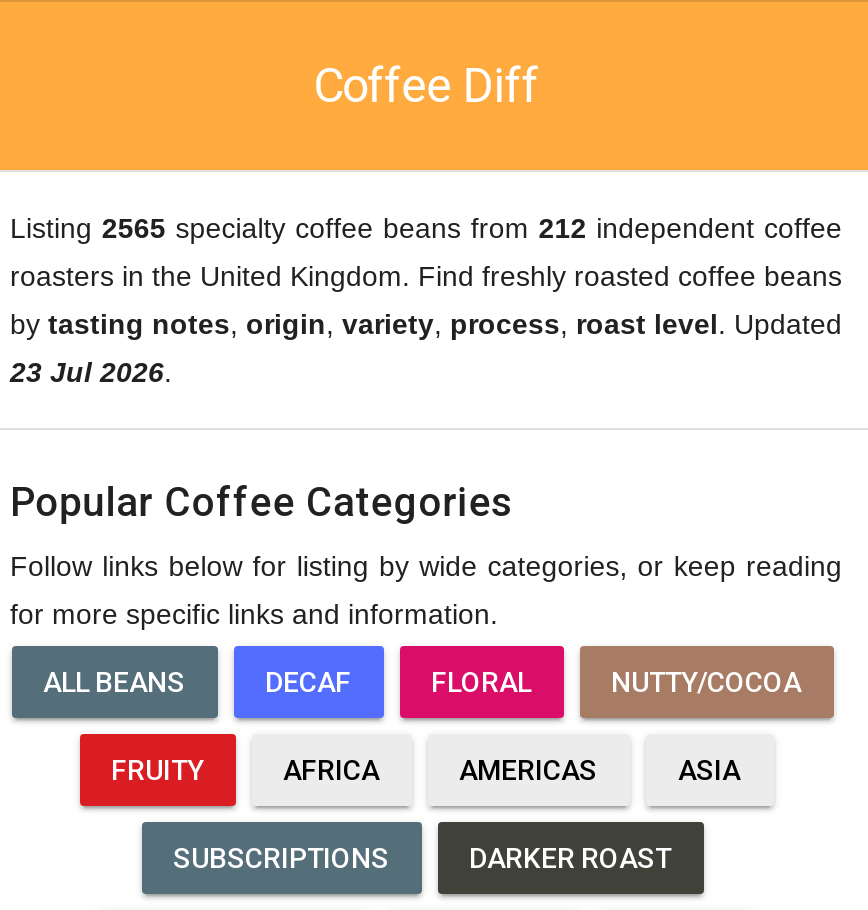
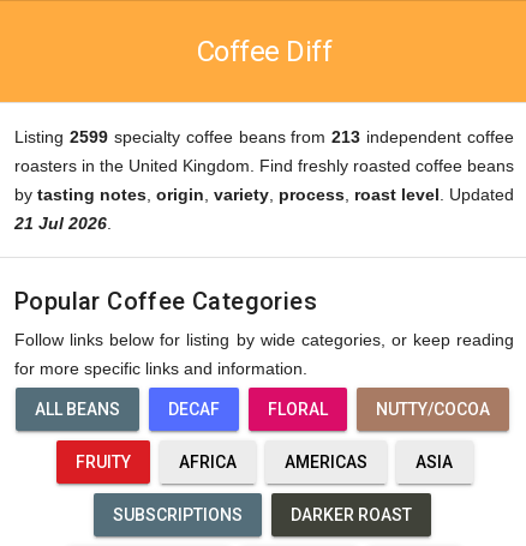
[10,212,842,244] Listing 2565 specialty coffee beans from 212 independent coffee -> [14,127,514,146] Listing 2599 specialty coffee beans from 213 independent coffee
[10,356,172,388] 23 Jul 2026. -> [14,214,112,233] 21 Jul 2026.

